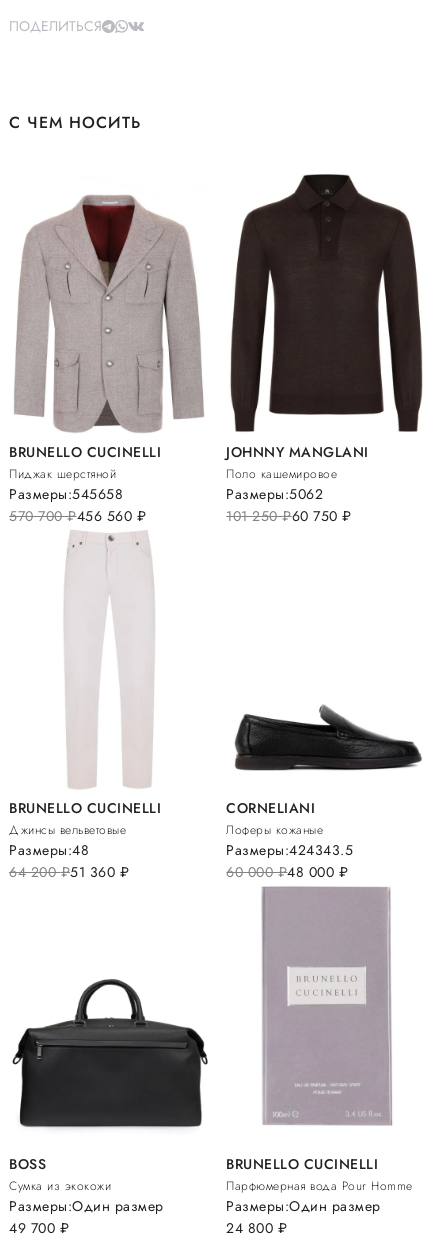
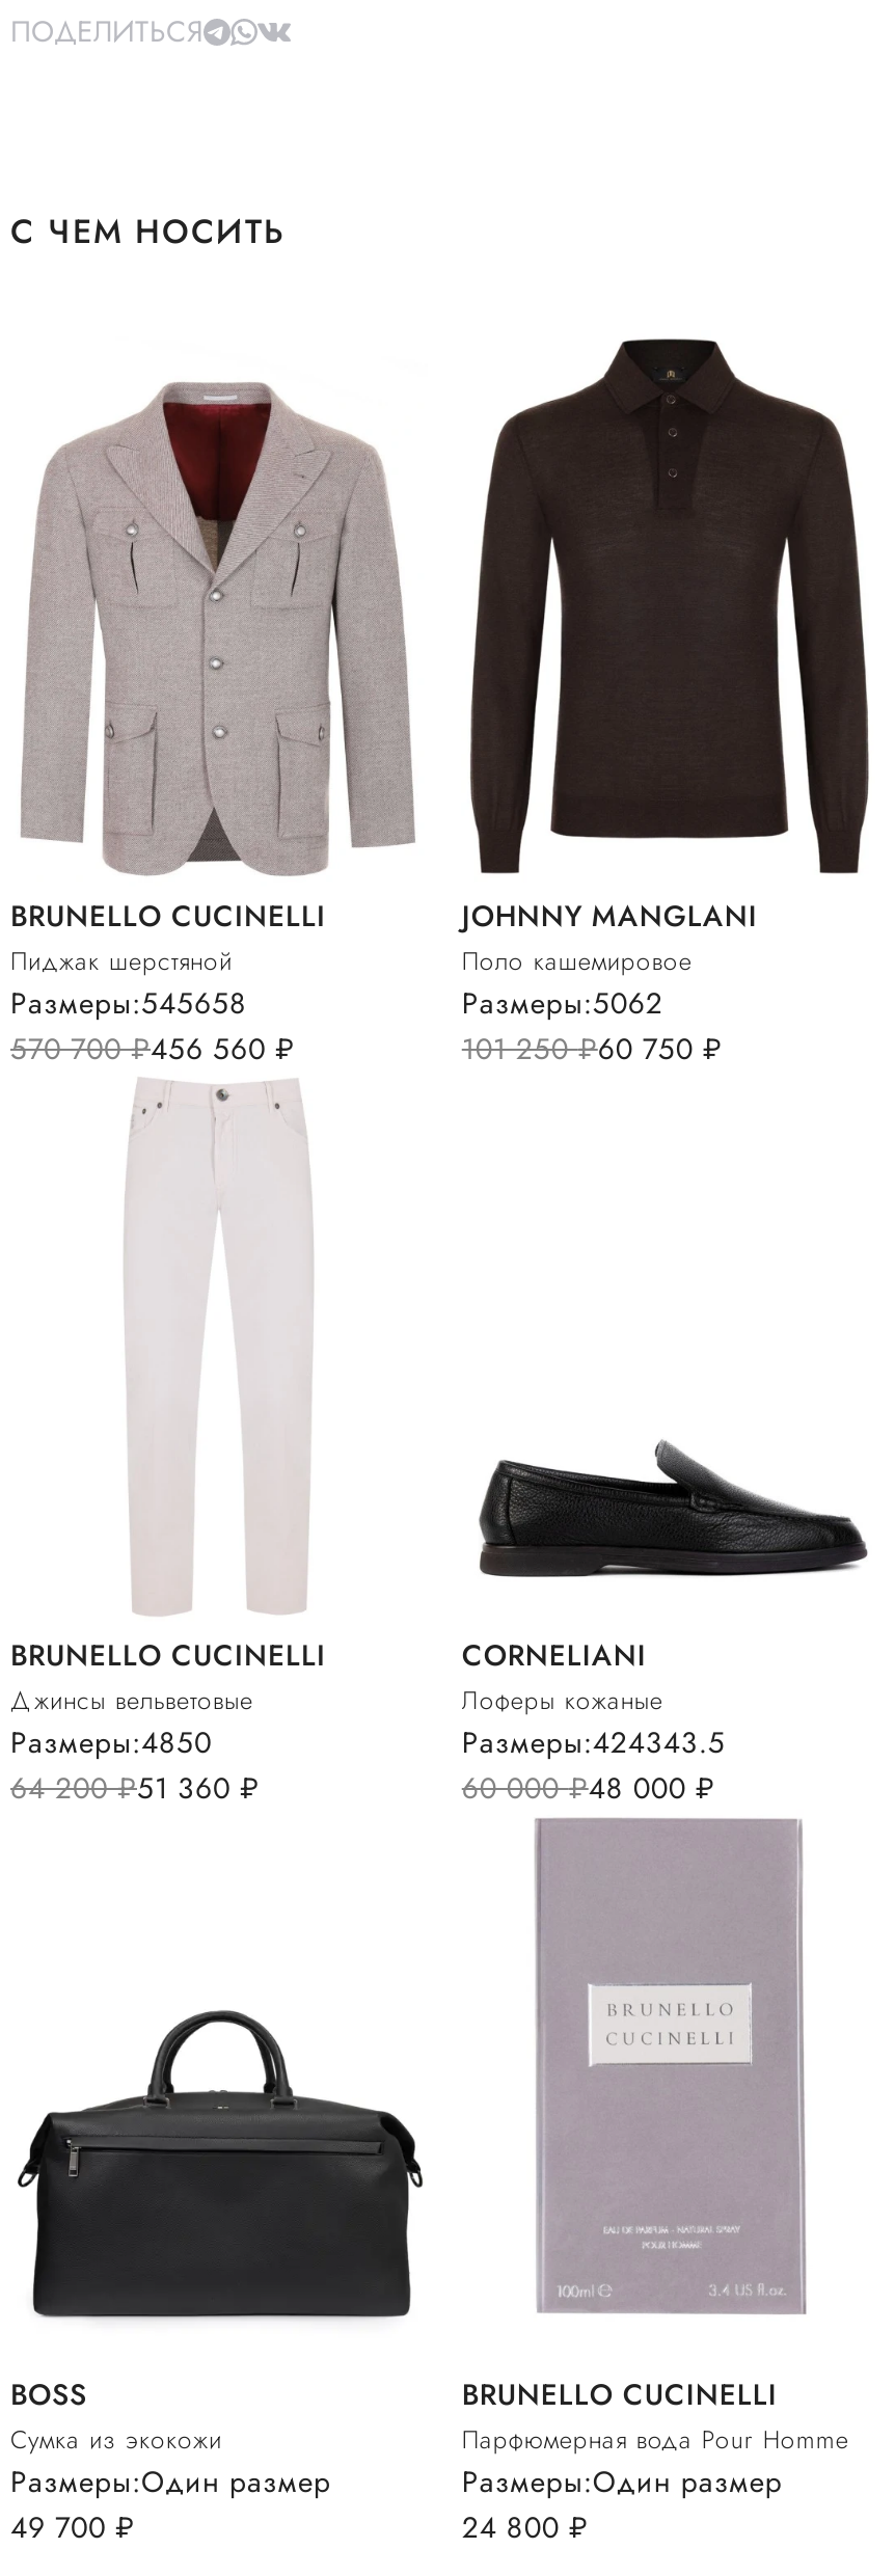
[9,840,89,860] Размеры:48 -> [10,1721,212,1763] Размеры:4850

